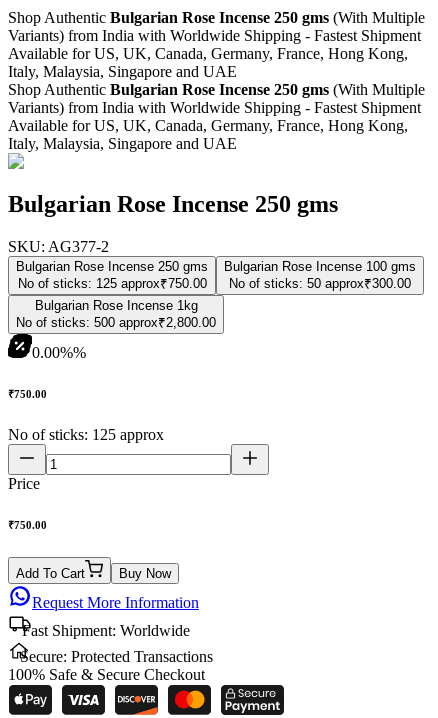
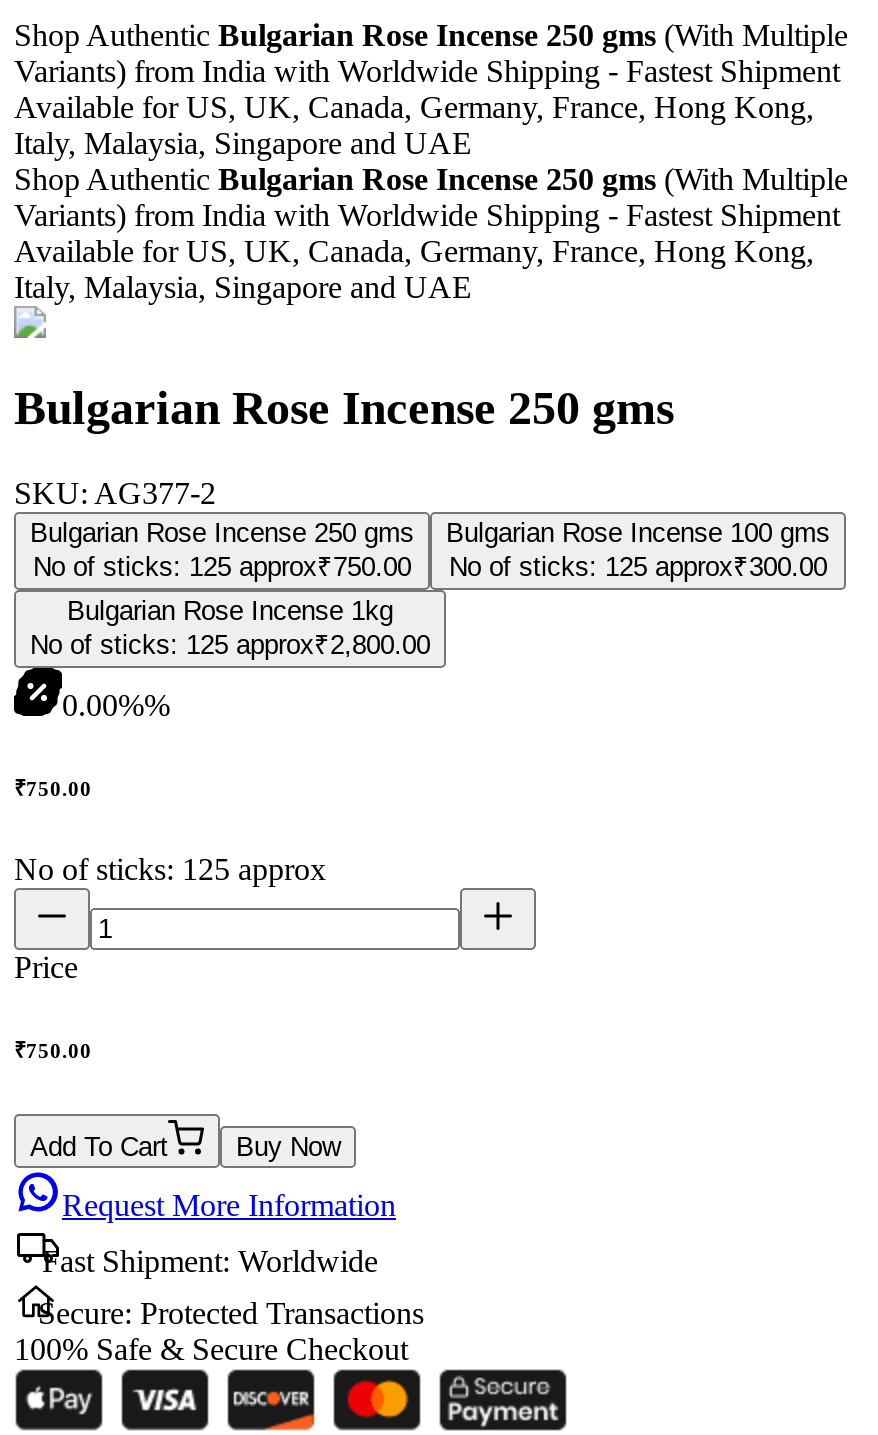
[229,276,411,291] No of sticks: 50 approx₹300.00 -> [449,552,827,582] No of sticks: 125 approx₹300.00
[16,315,216,330] No of sticks: 500 approx₹2,800.00 -> [30,630,430,660] No of sticks: 125 approx₹2,800.00

